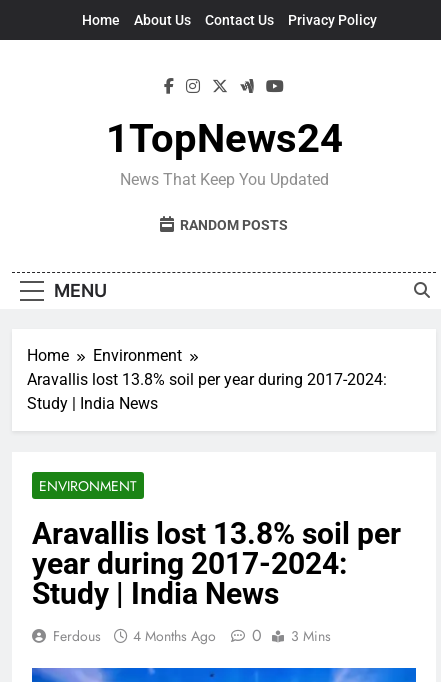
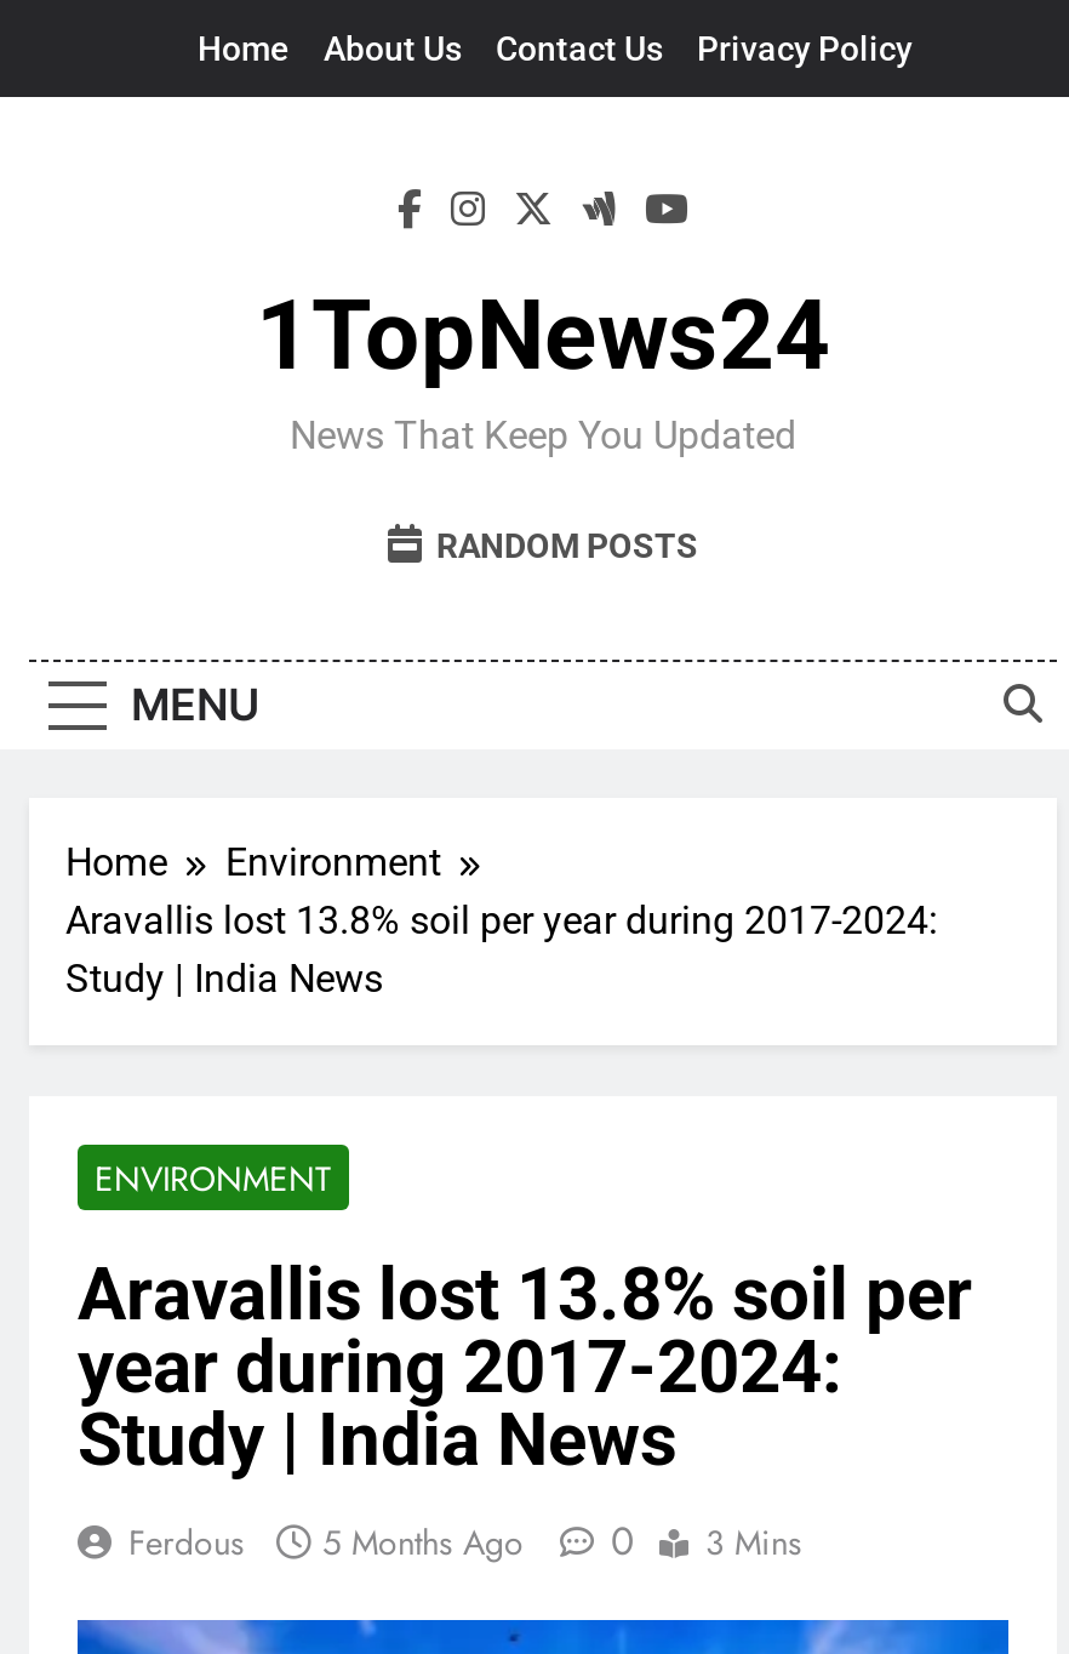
[53,624,331,647] Ferdous 4 Months Ago 0 3 Mins -> [128,1513,802,1569] Ferdous 5 Months Ago 0 3 Mins

